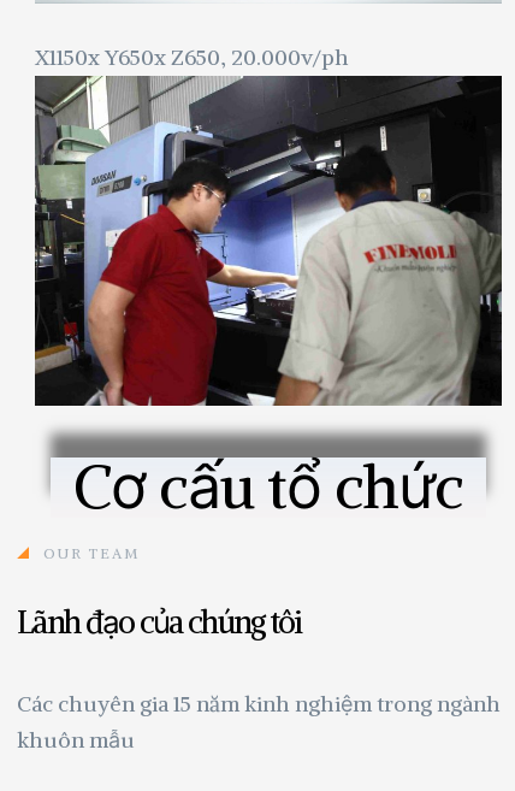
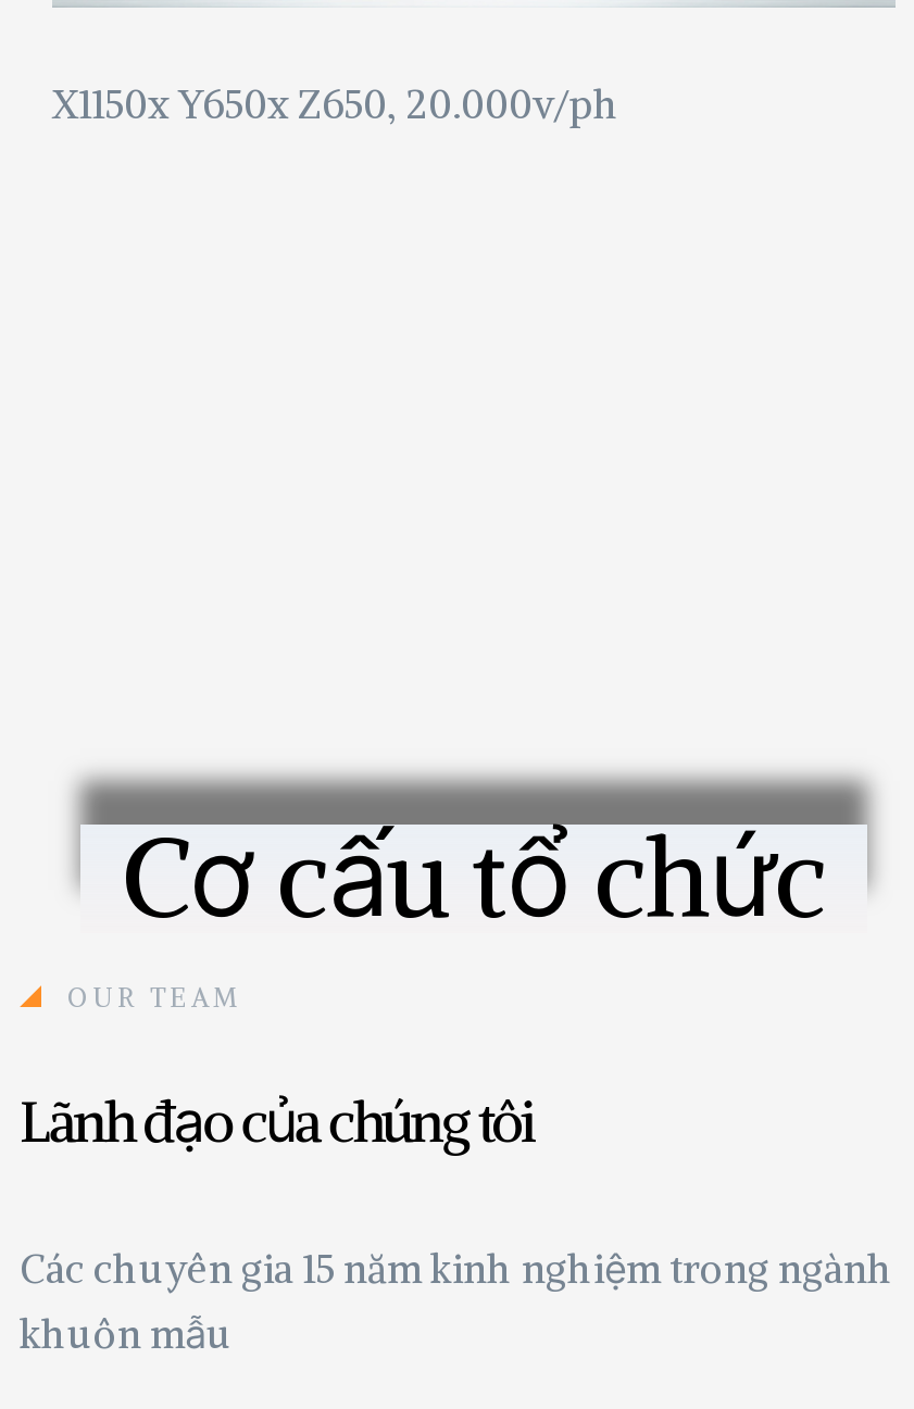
[34,75,503,407] [image] -> none

